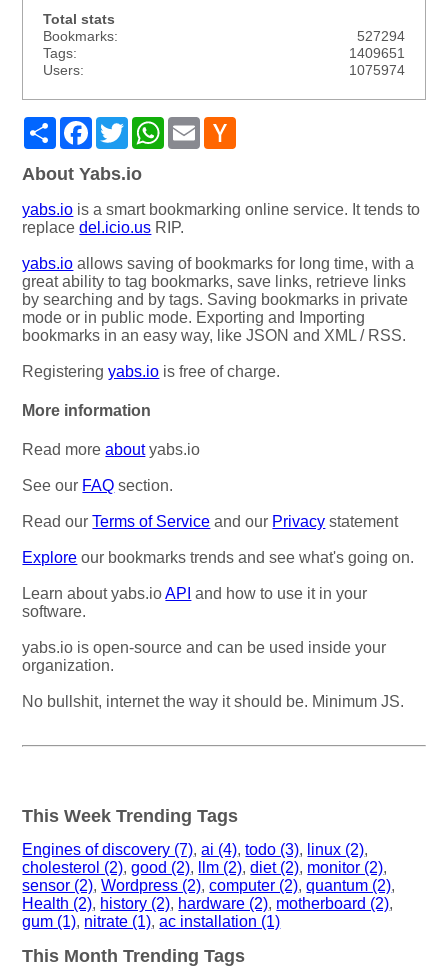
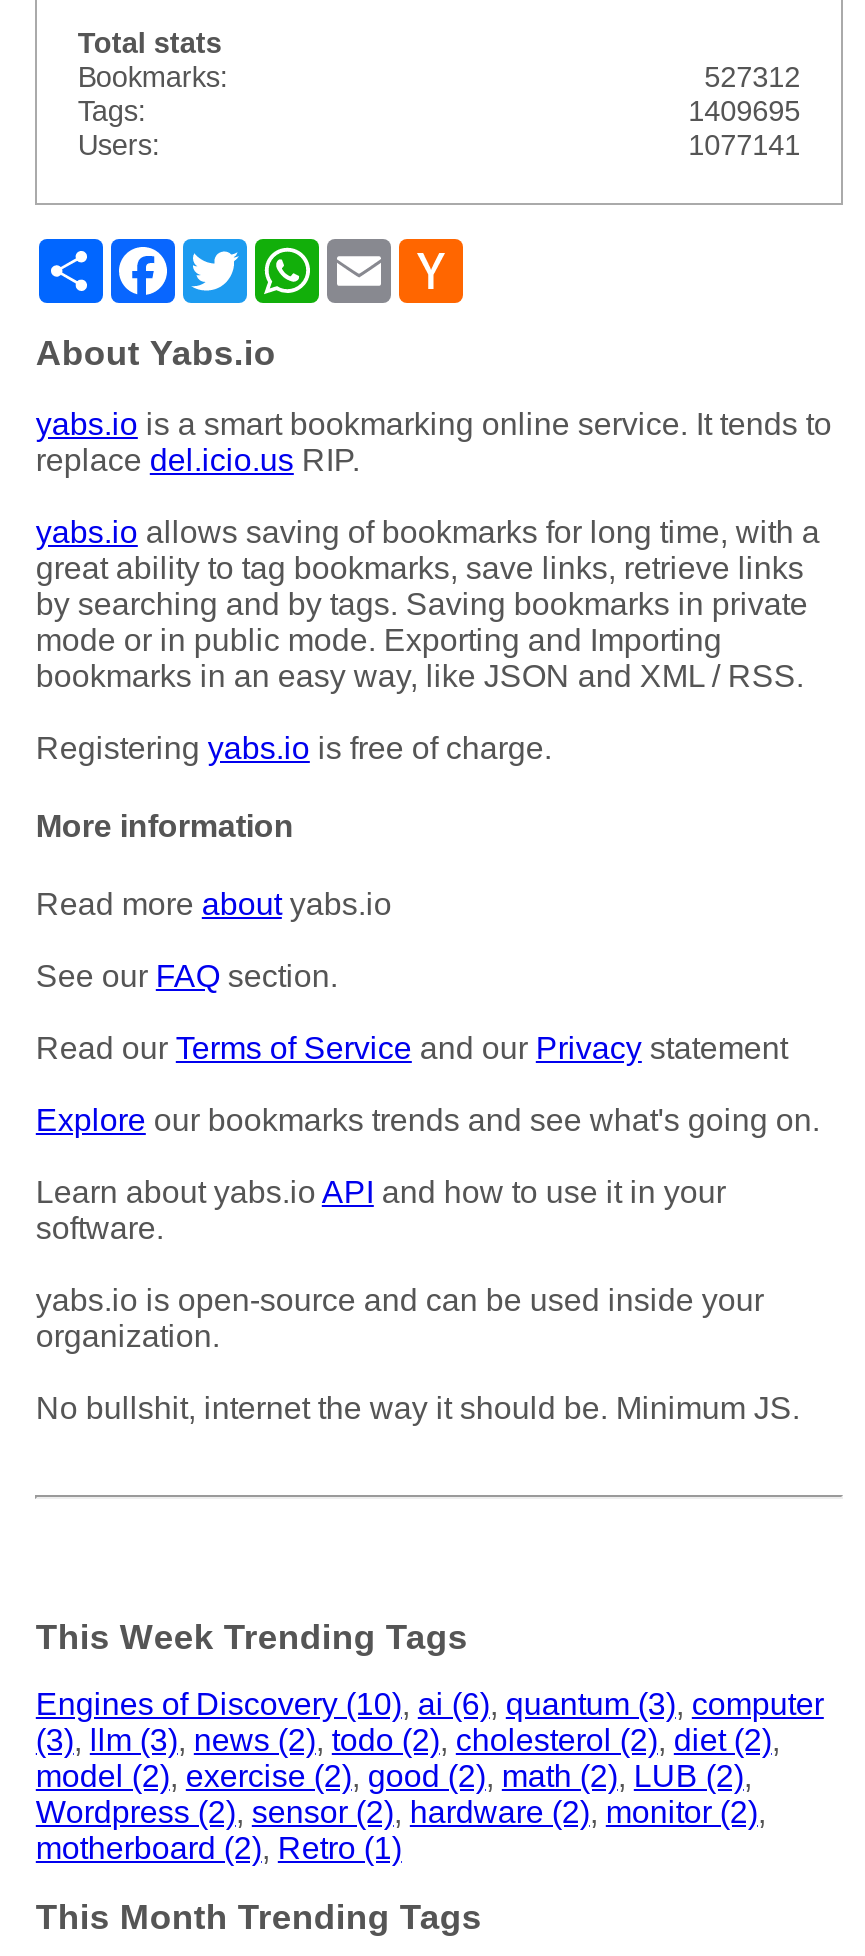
[357,28,405,44] 527294 -> [704,61,800,93] 527312
[349,45,405,61] 1409651 -> [688,95,800,127] 1409695
[349,62,405,78] 1075974 -> [688,129,800,161] 1077141
[22,841,395,930] Engines of discovery (7), ai (4), todo (3), linux (2), | cholesterol (2), good (2), llm (2), diet (2), monitor (2), | sensor (2), Wordpress (2), computer (2), quantum (2), | Health (2), history (2), hardware (2), motherboard (2), | gum (1), nitrate (1), ac installation (1) -> [36,1688,824,1866] Engines of Discovery (10), ai (6), quantum (3), computer | (3),llm (3), news (2),todo (2), cholesterol (2), diet (2), | model (2), exercise (2), good (2), math (2), LUB (2), | Wordpress (2), sensor (2), hardware (2), monitor (2), | motherboard (2), Retro (1)

